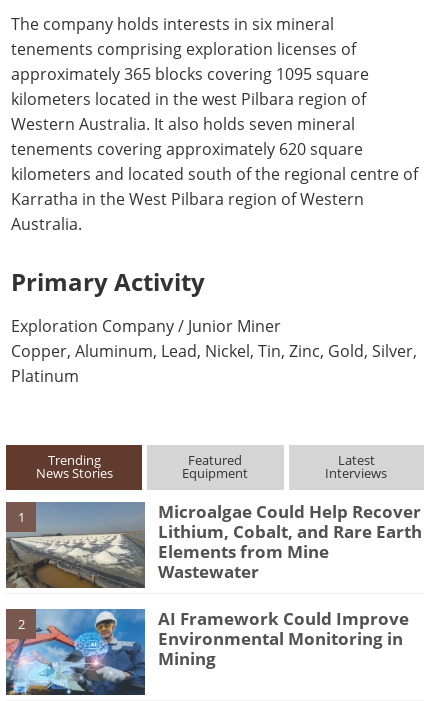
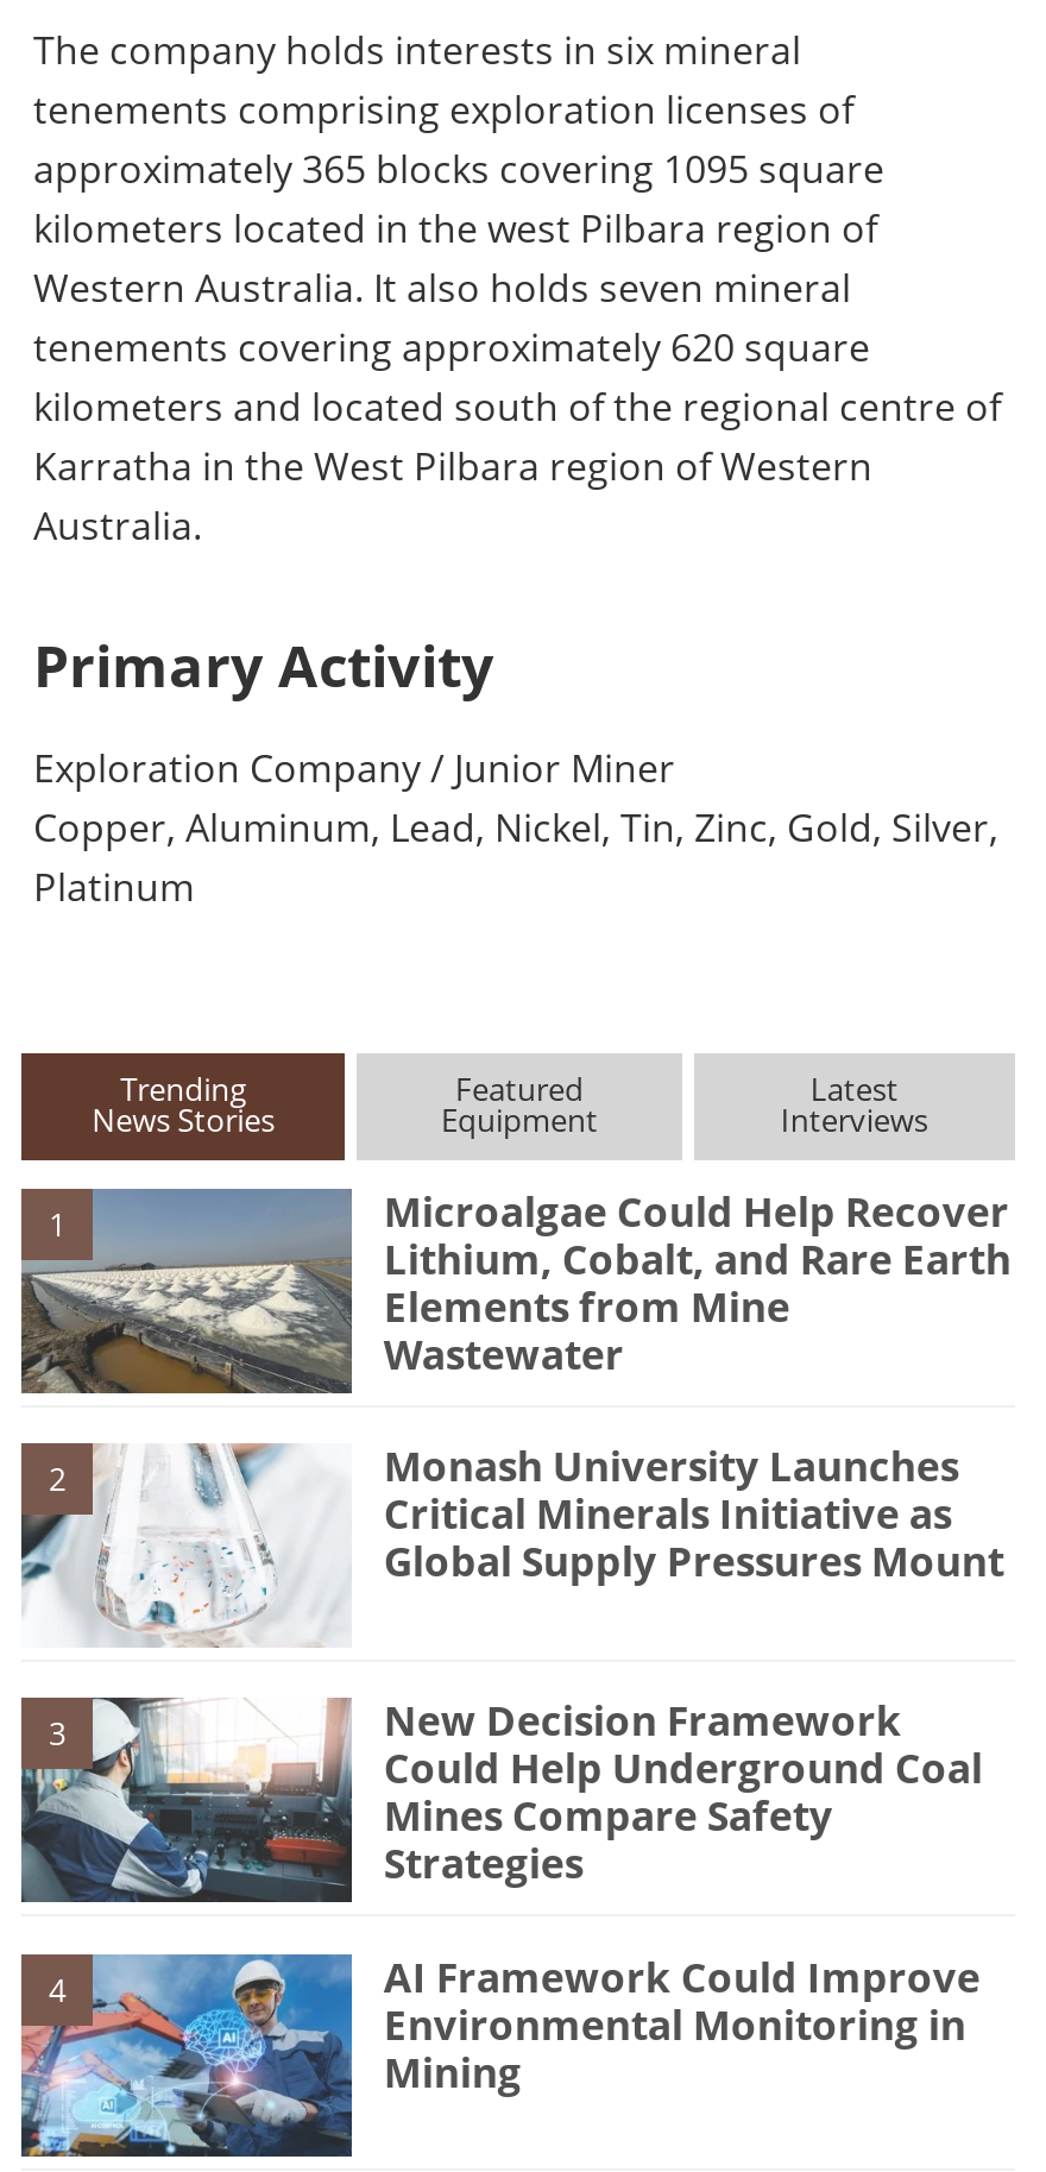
none -> [19,1439,1004,2010] [image] | Monash University Launches | Critical Minerals Initiative as | Global Supply Pressures Mount | 3 | New Decision Framework | Could Help Underground Coal | Mines Compare Safety | Strategies | 4
none -> [19,1698,349,1907] [image]

